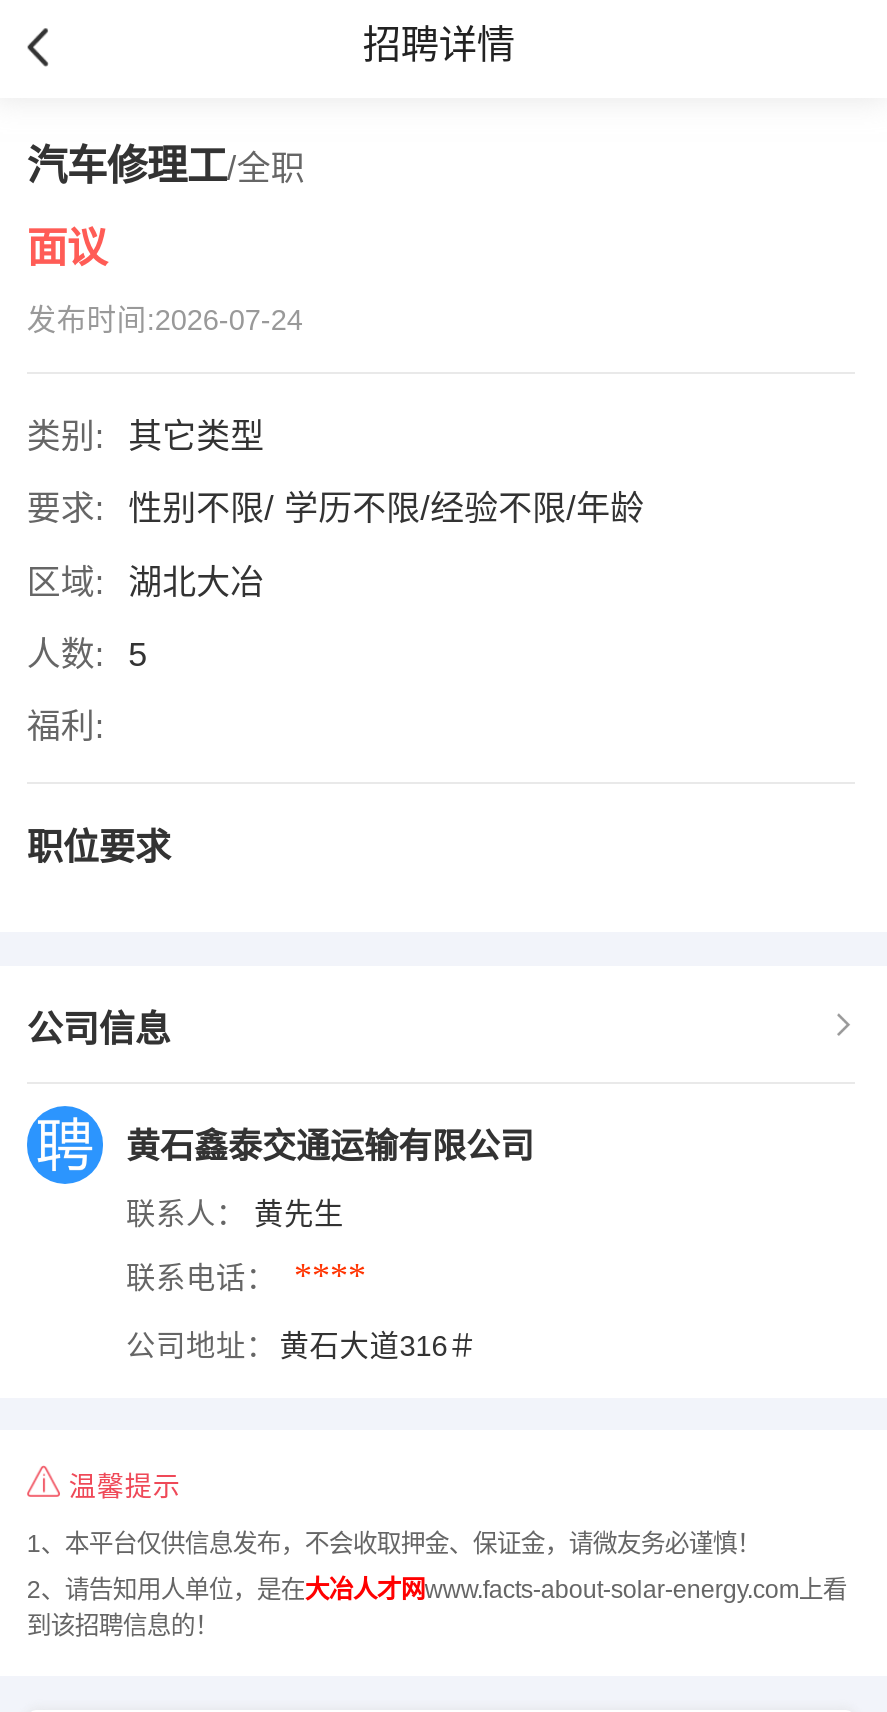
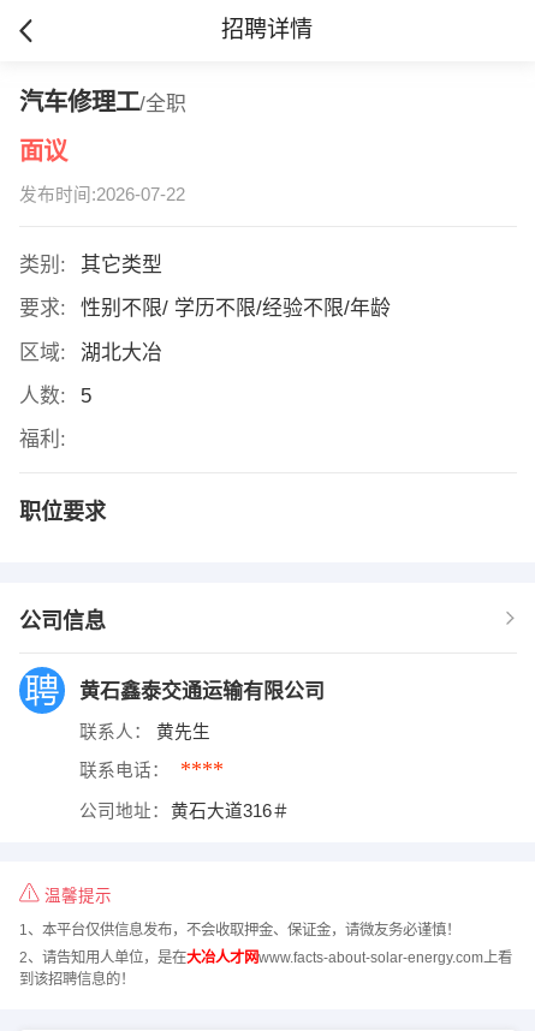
[27,304,303,336] 发布时间:2026-07-24 -> [19,185,185,205] 发布时间:2026-07-22

